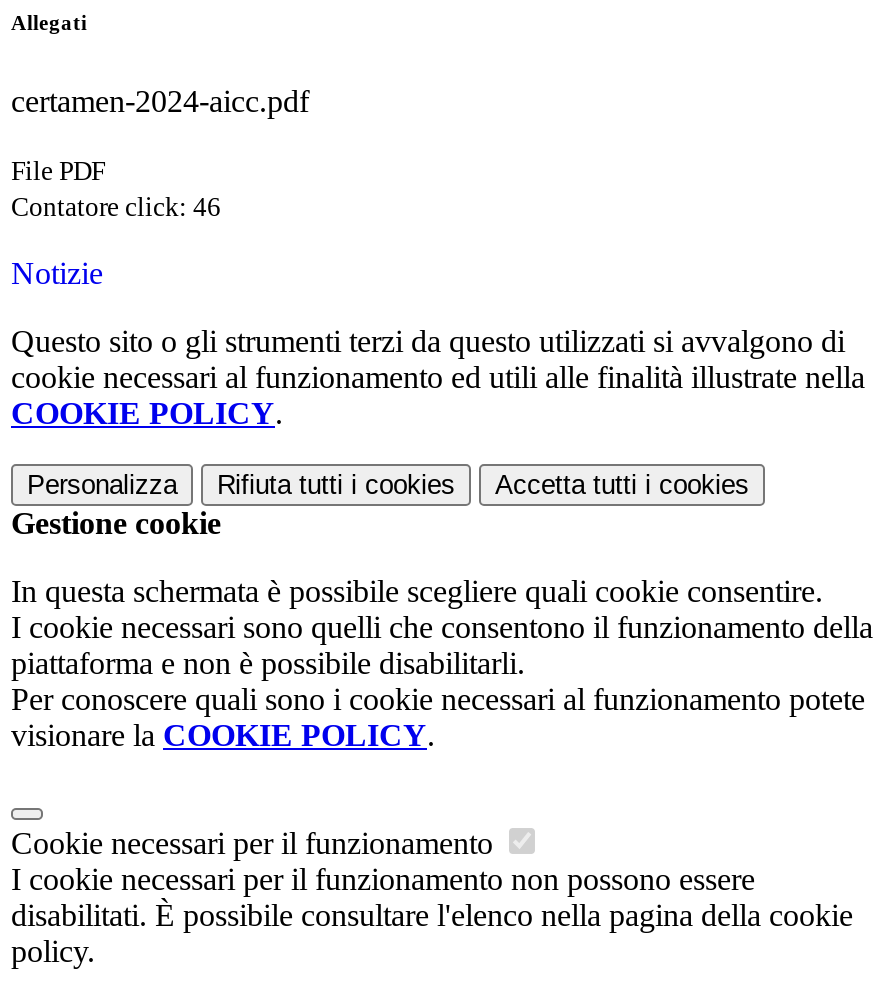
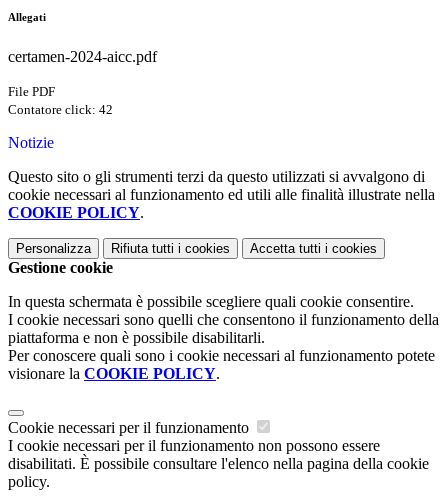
[11,192,221,222] Contatore click: 46 -> [8,102,113,117] Contatore click: 42

